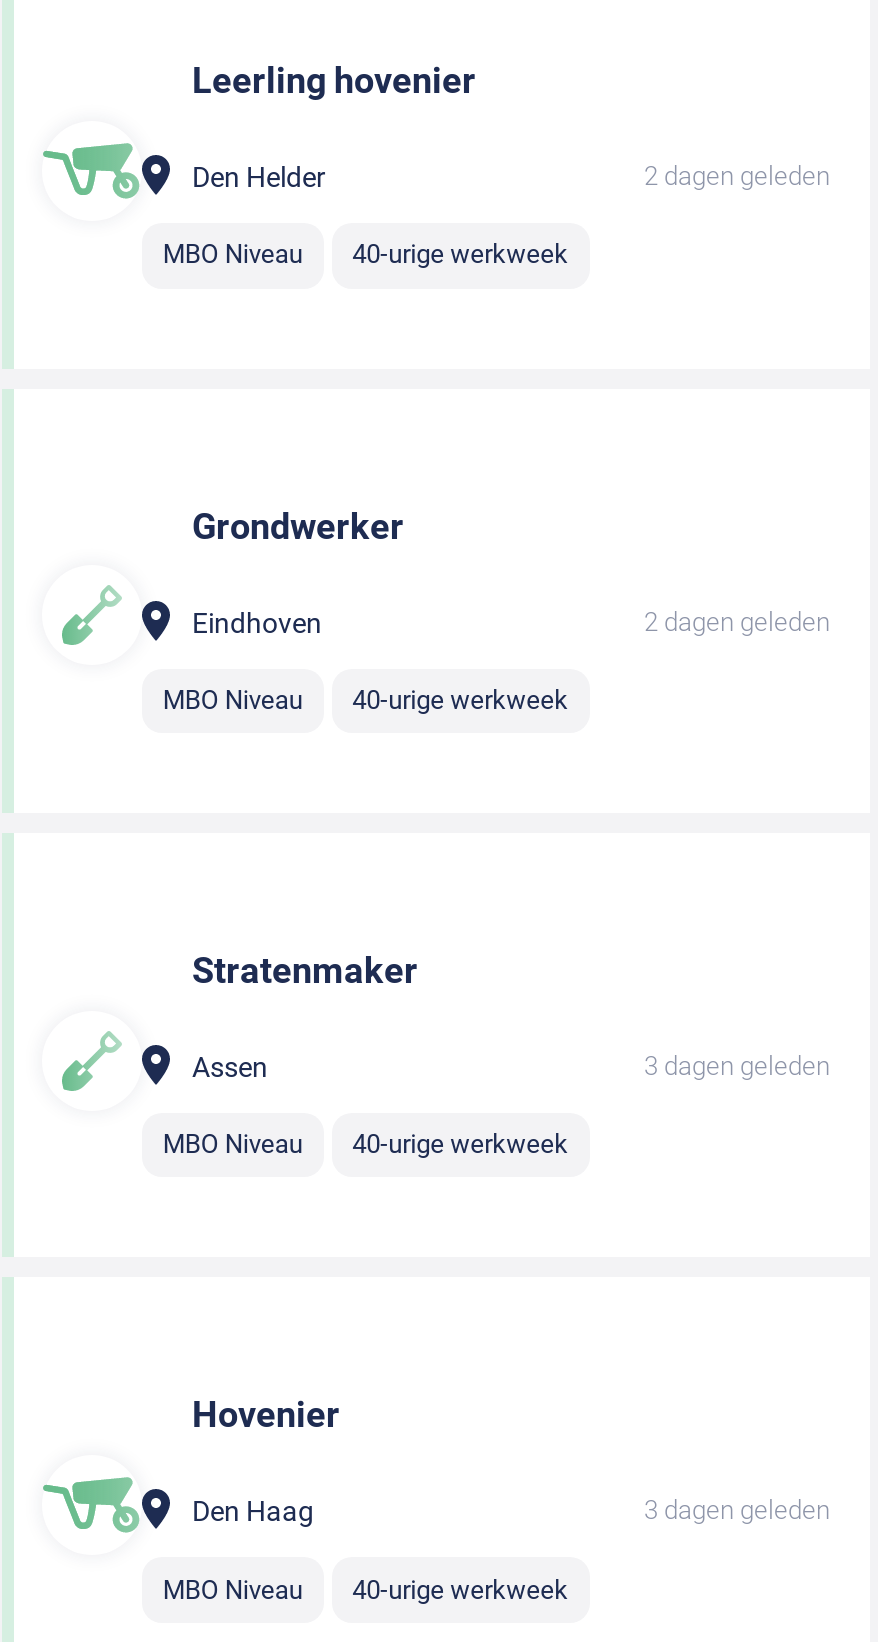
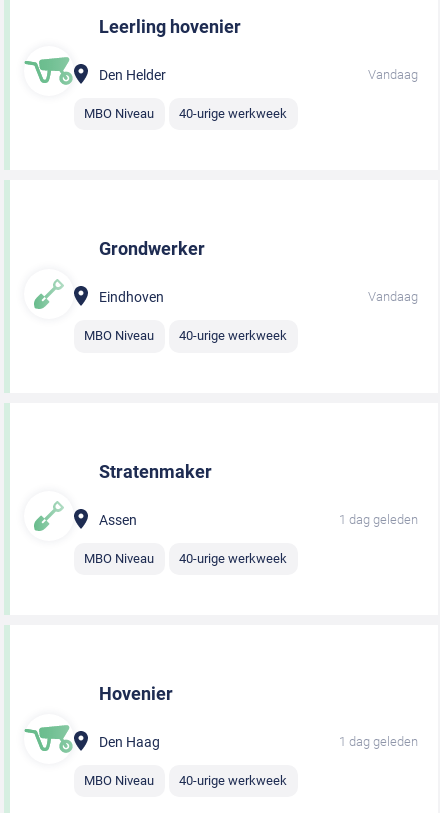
[644,162,830,192] 2 dagen geleden -> [368,67,418,82] Vandaag
[644,606,830,636] 2 dagen geleden -> [368,289,418,304] Vandaag
[644,1051,830,1081] 3 dagen geleden -> [339,511,418,526] 1 dag geleden
[644,1496,830,1526] 3 dagen geleden -> [339,734,418,749] 1 dag geleden

